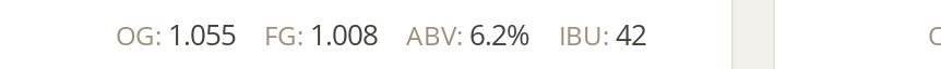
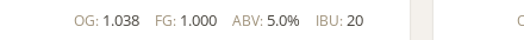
[116,15,646,54] OG: 1.055 | FG: 1.008 | ABV: 6.2% | IBU: 42 -> [74,9,363,31] OG: 1.038 | FG: 1.000 | ABV: 5.0% | IBU: 20

